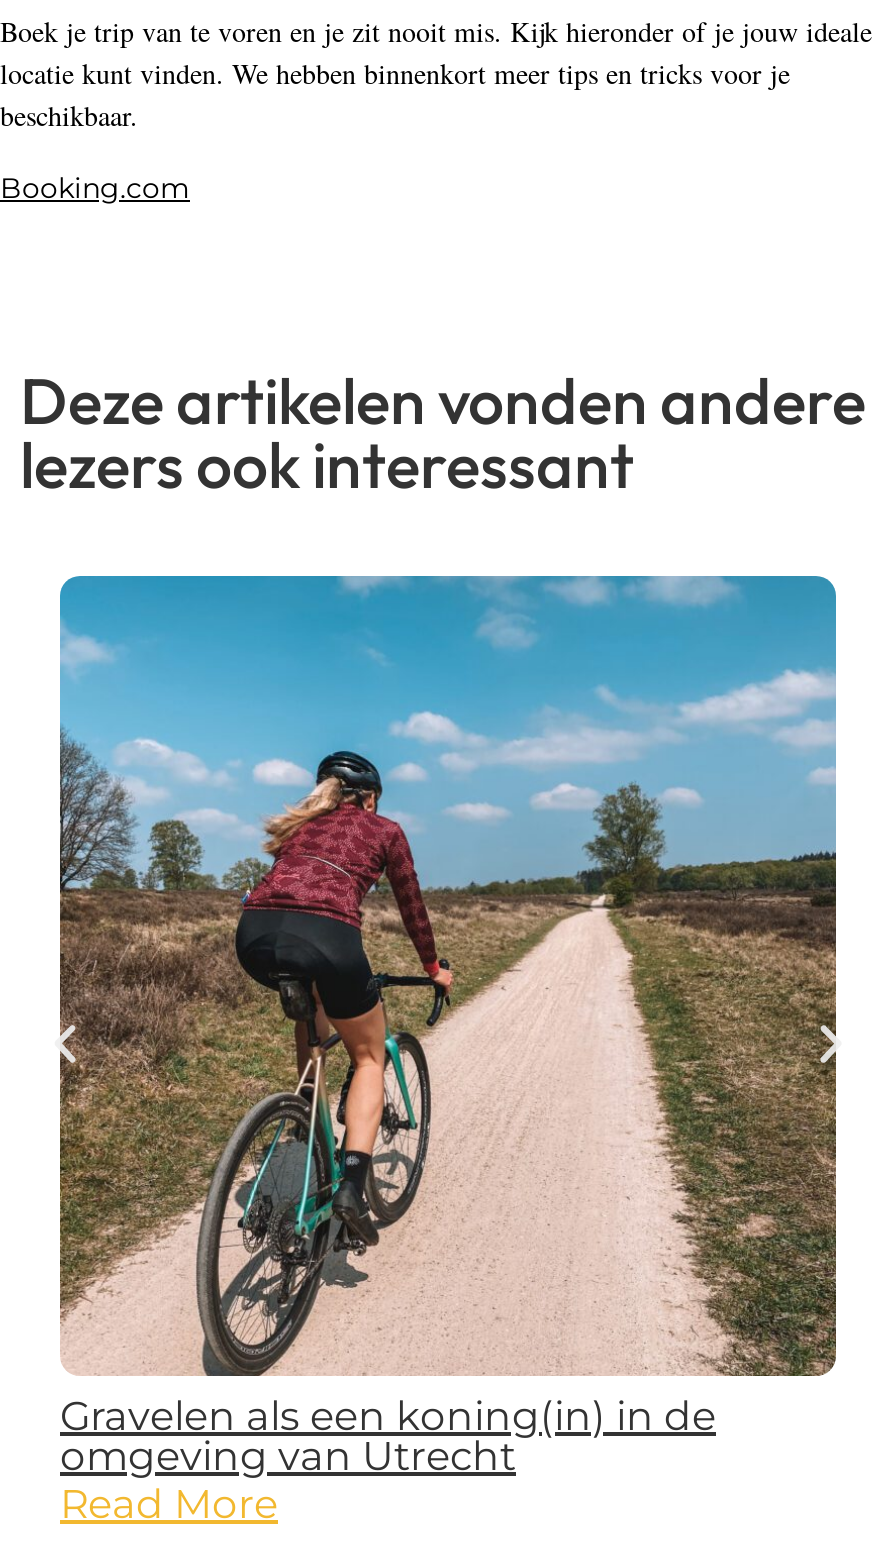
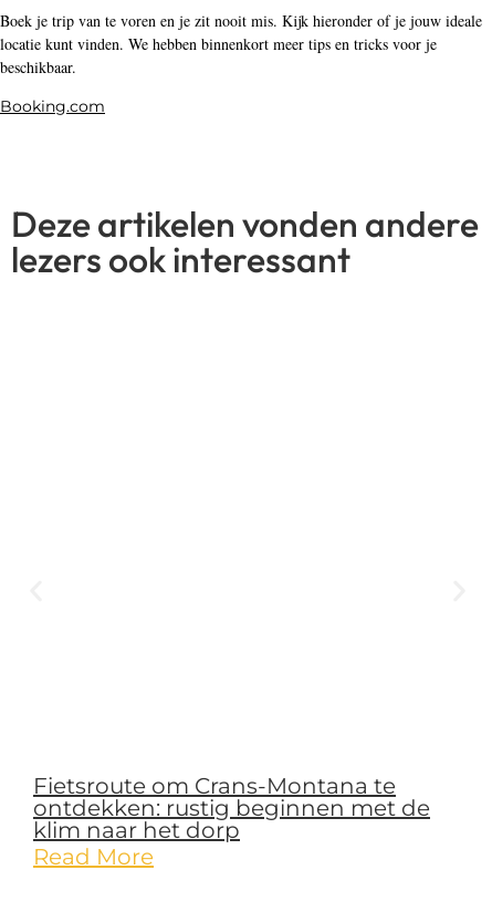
[58,574,838,1378] [image] -> none
[60,1392,716,1480] Gravelen als een koning(in) in de | omgeving van Utrecht -> [33,773,430,843] Fietsroute om Crans-Montana te | ontdekken: rustig beginnen met de | klim naar het dorp

